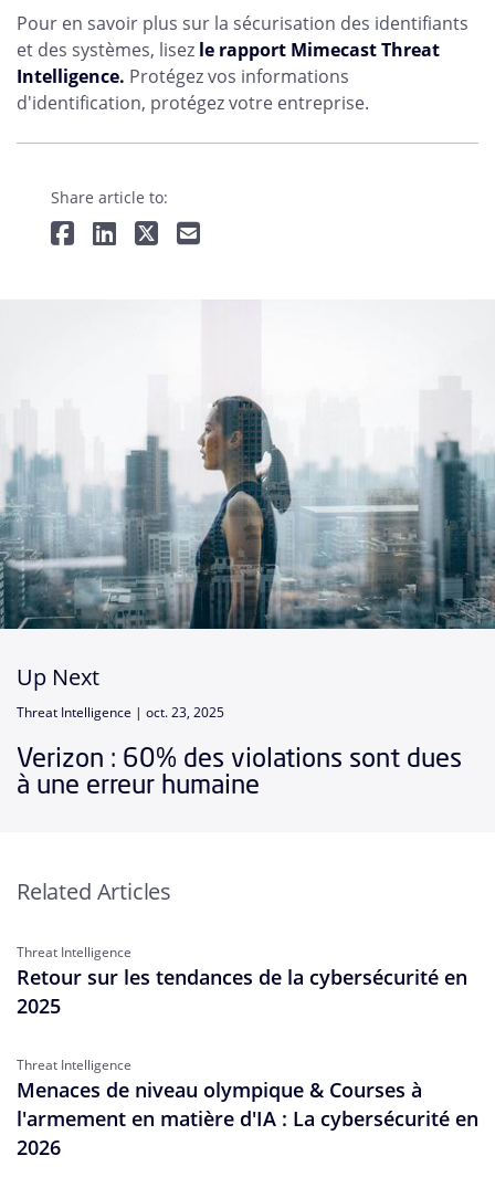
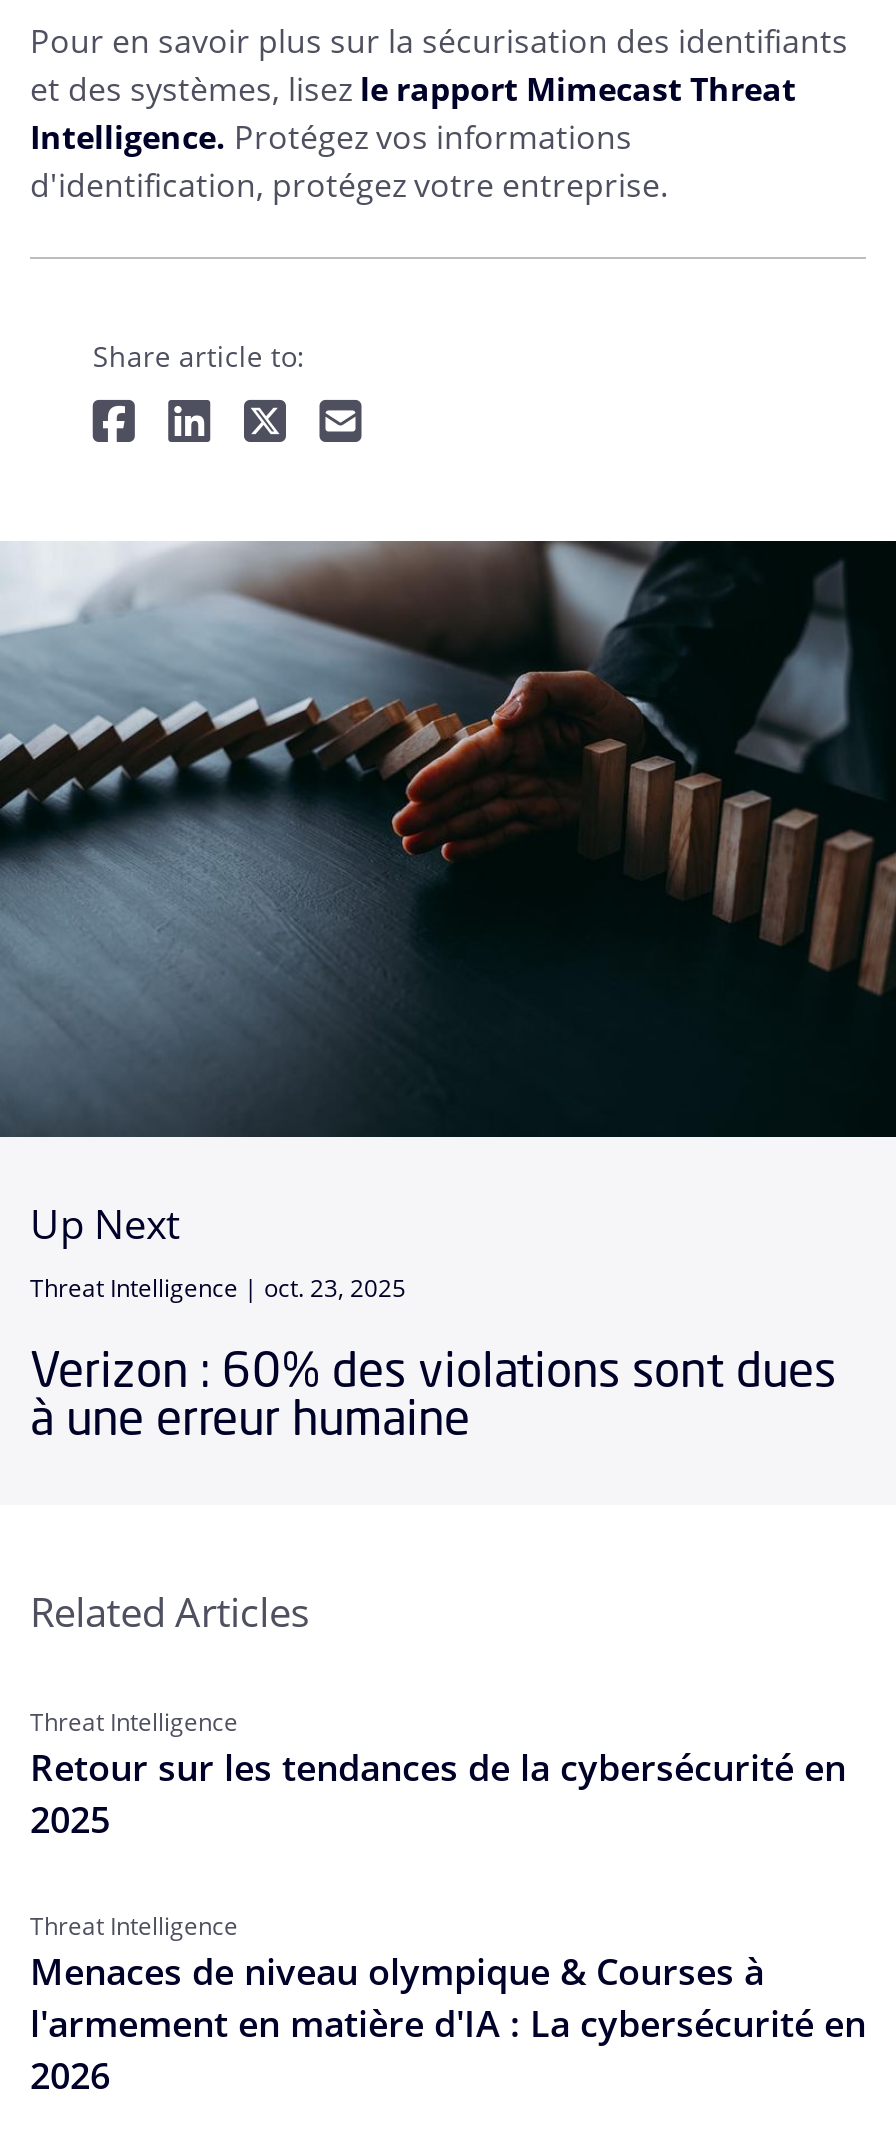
[3,299,492,630] [image] -> [6,539,890,1139] [image]

